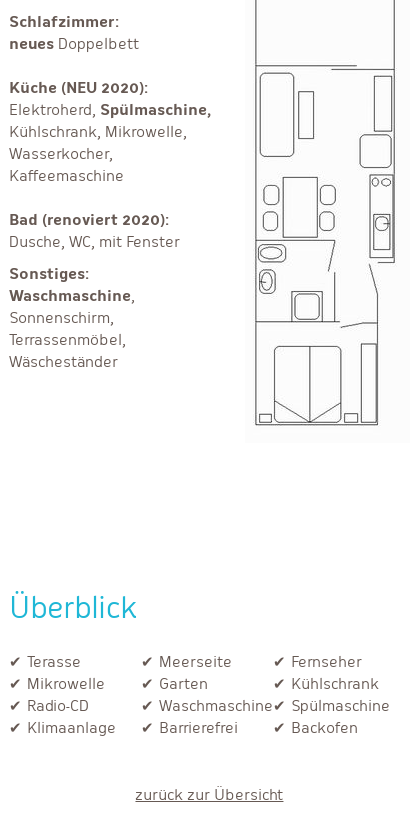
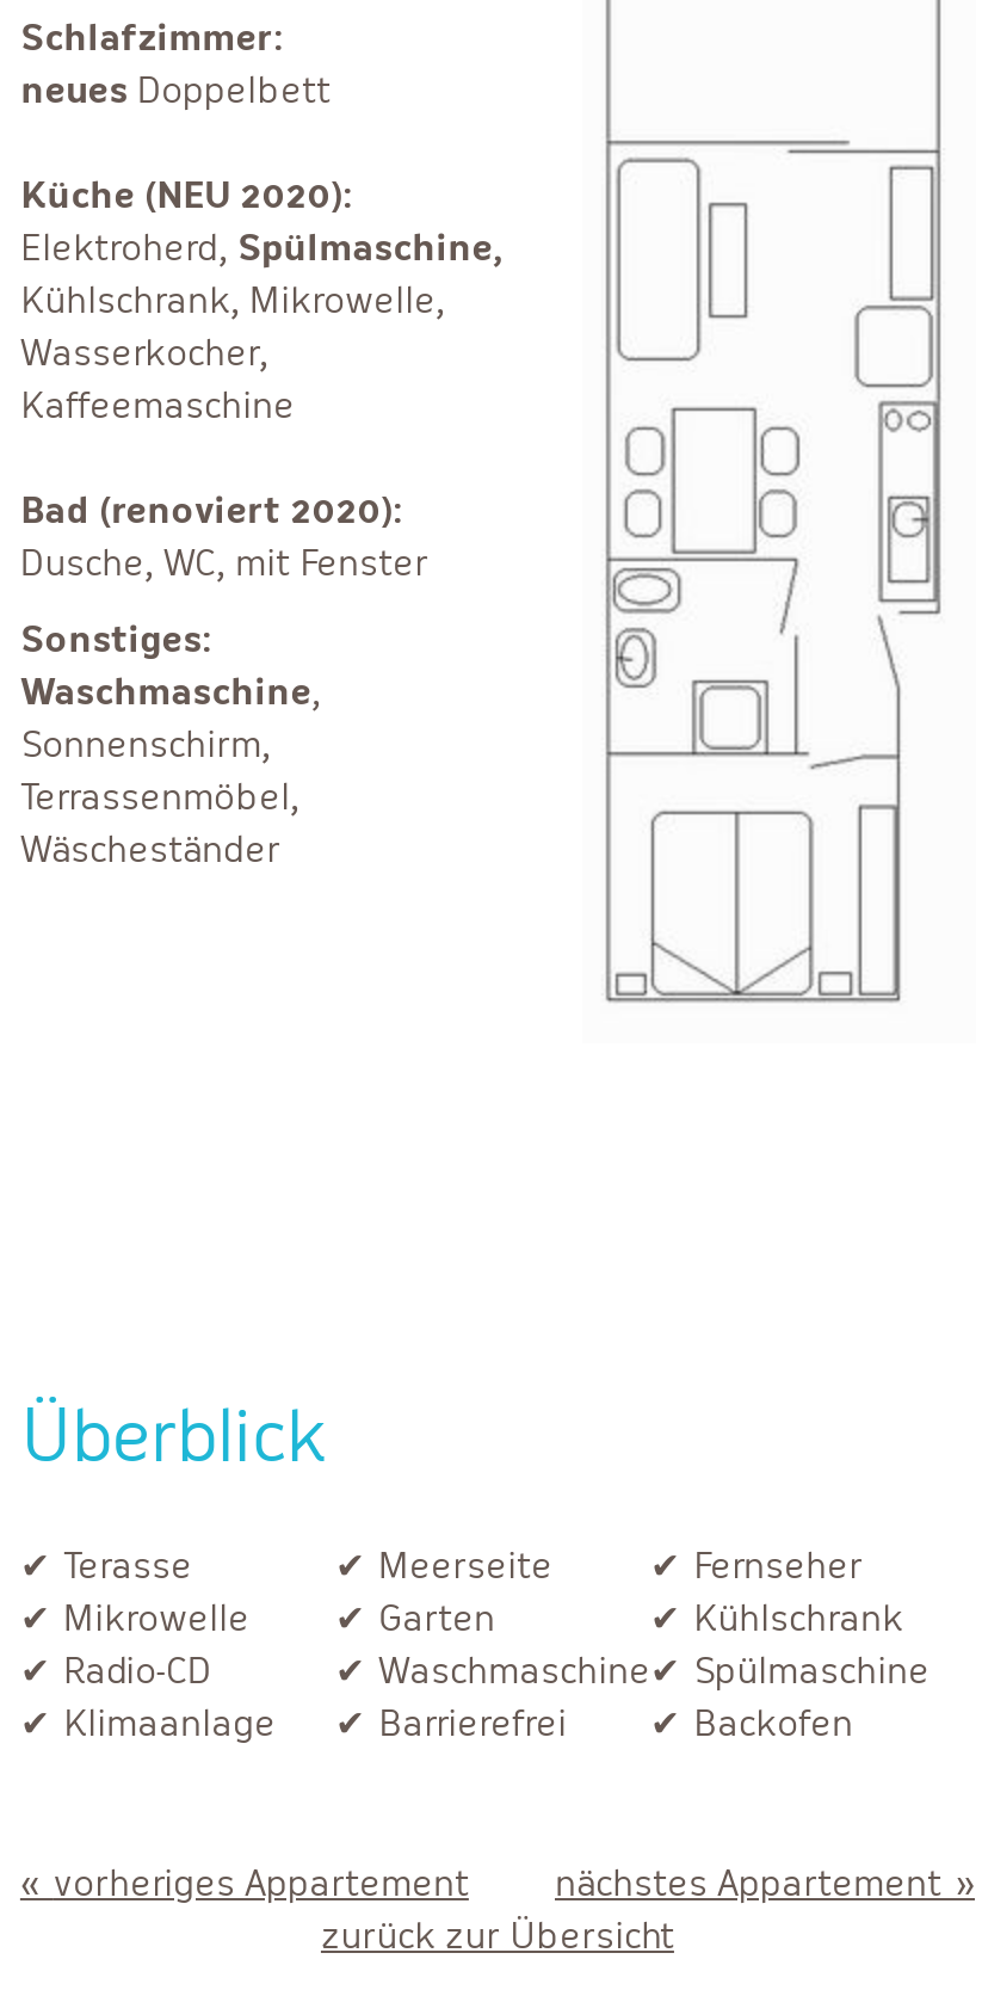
none -> [53,1861,941,1906] nächstes Appartement | vorheriges Appartement

